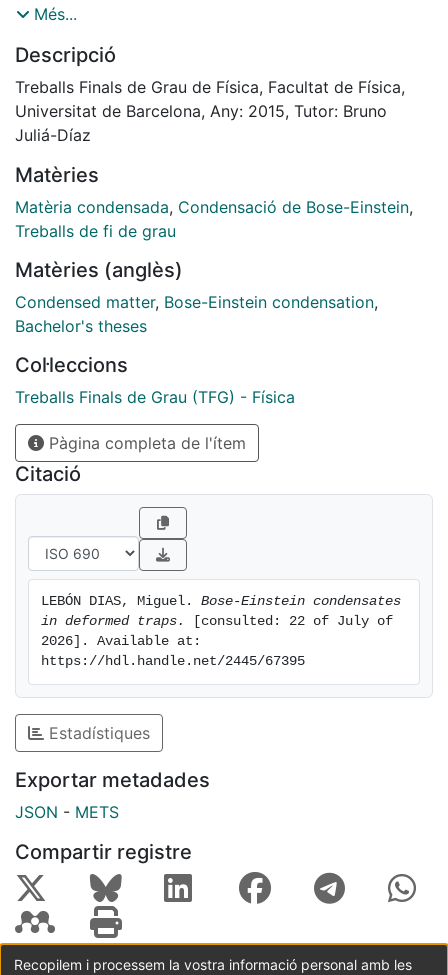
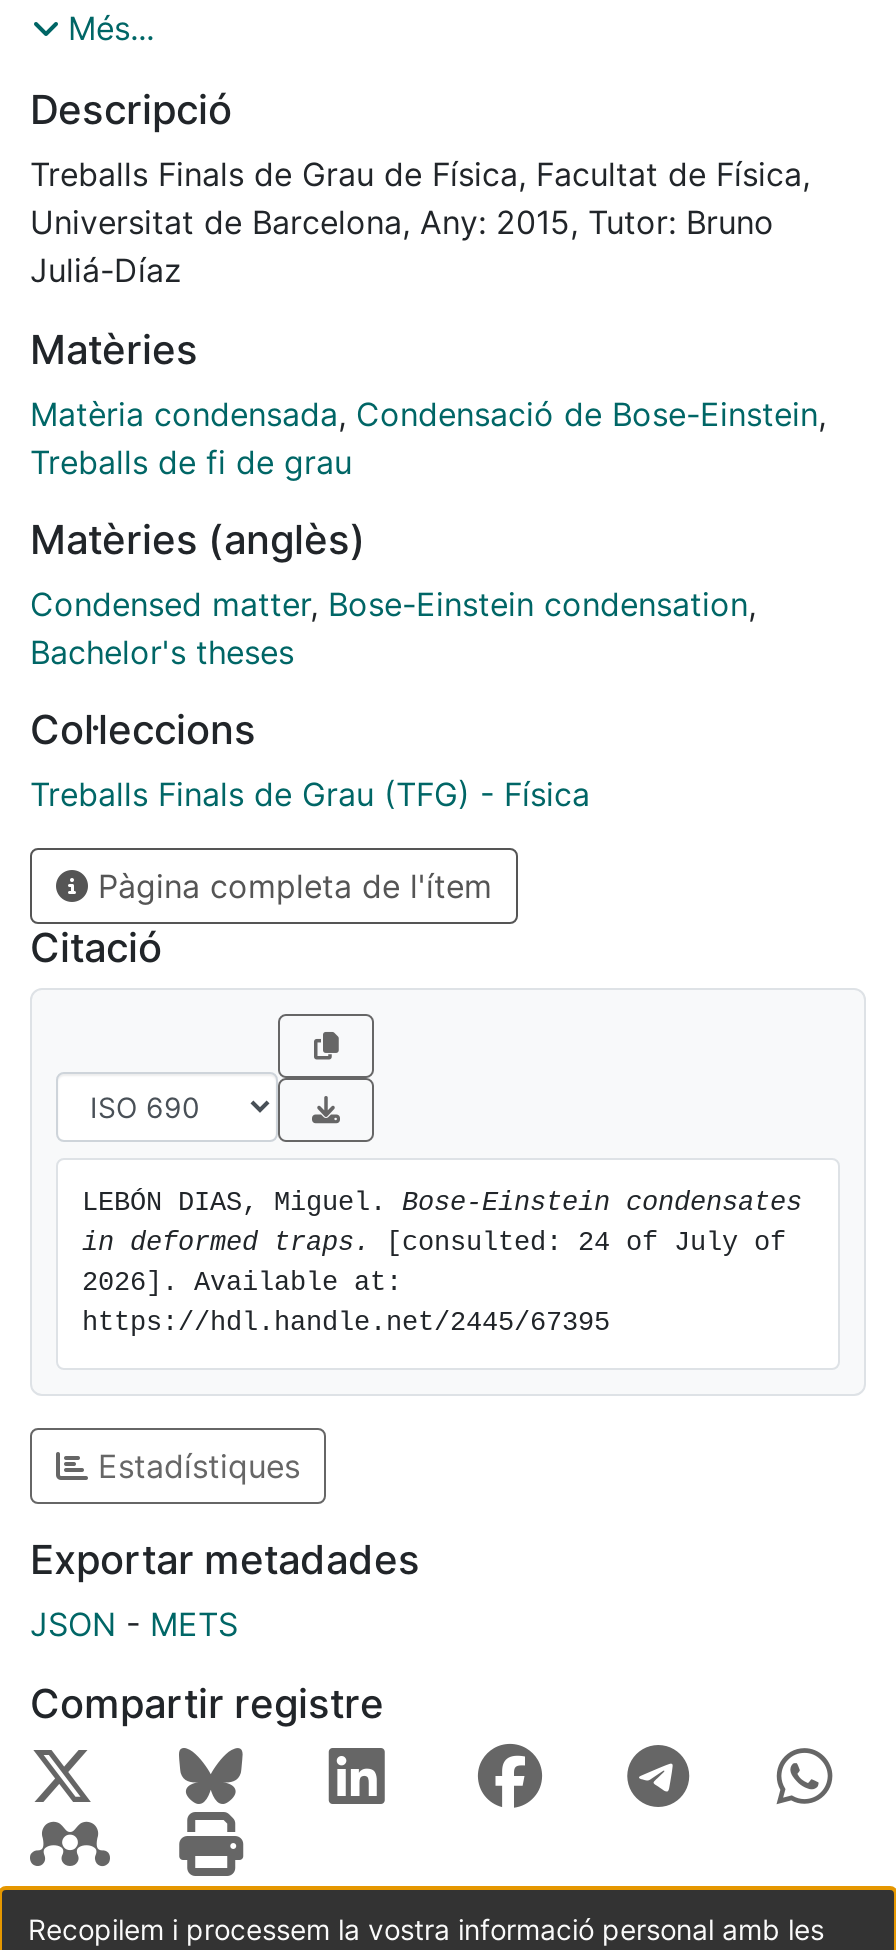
[41,614,393,629] in deformed traps. [consulted: 22 of July of -> [82,1229,786,1259] in deformed traps. [consulted: 24 of July of

